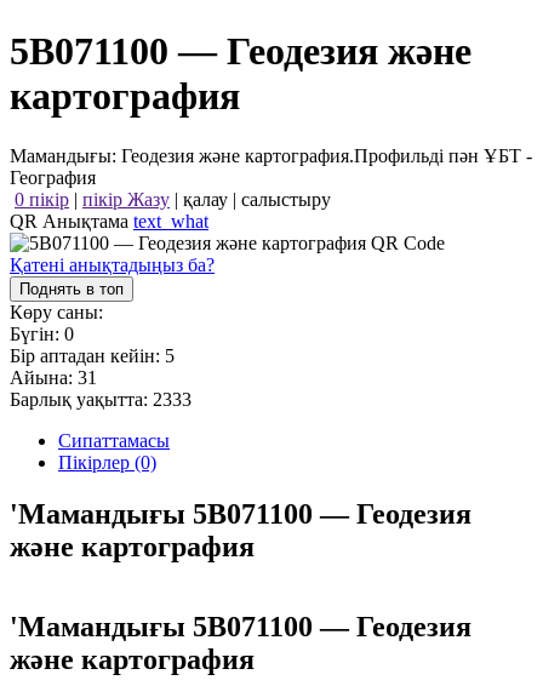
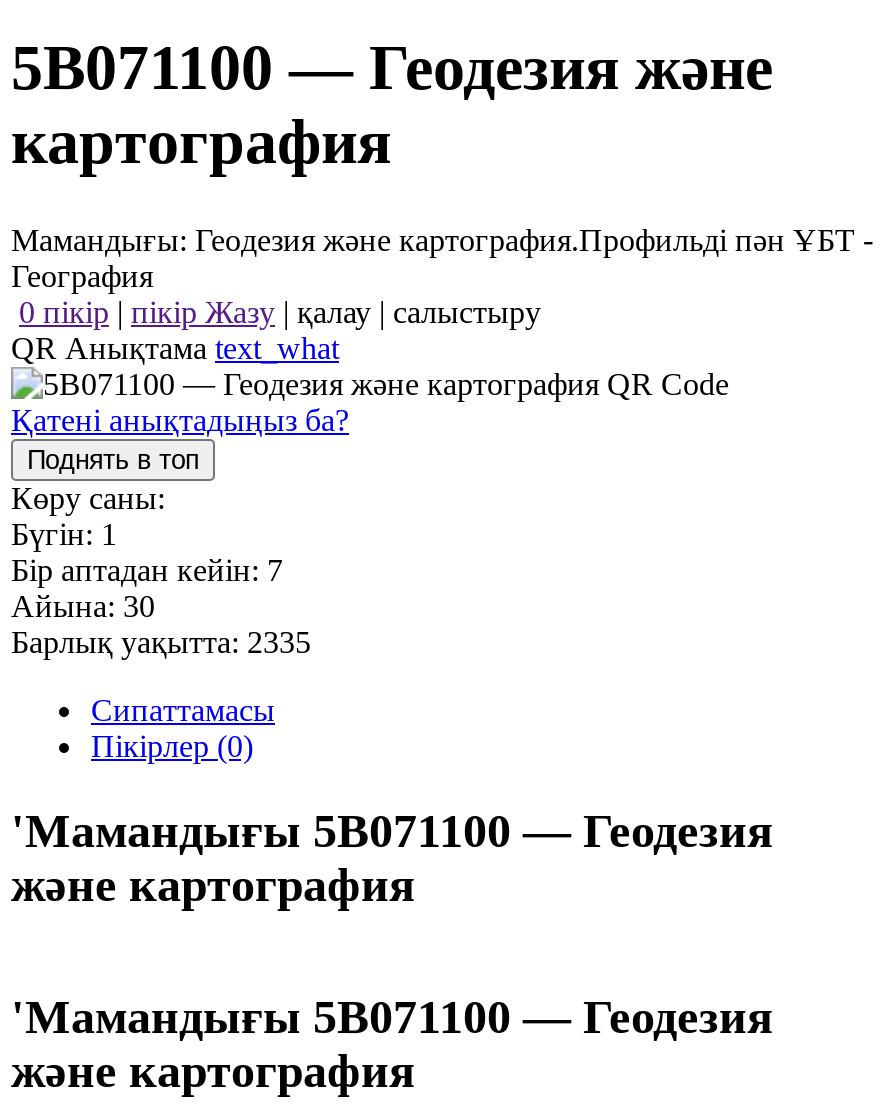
[10,323,74,344] Бүгін: 0 -> [11,517,117,551] Бүгін: 1
[10,345,175,366] Бір аптадан кейін: 5 -> [11,553,283,587] Бір аптадан кейін: 7
[10,367,97,388] Айына: 31 -> [11,589,155,623] Айына: 30
[10,389,192,409] Барлық уақытта: 2333 -> [11,625,311,659] Барлық уақытта: 2335

